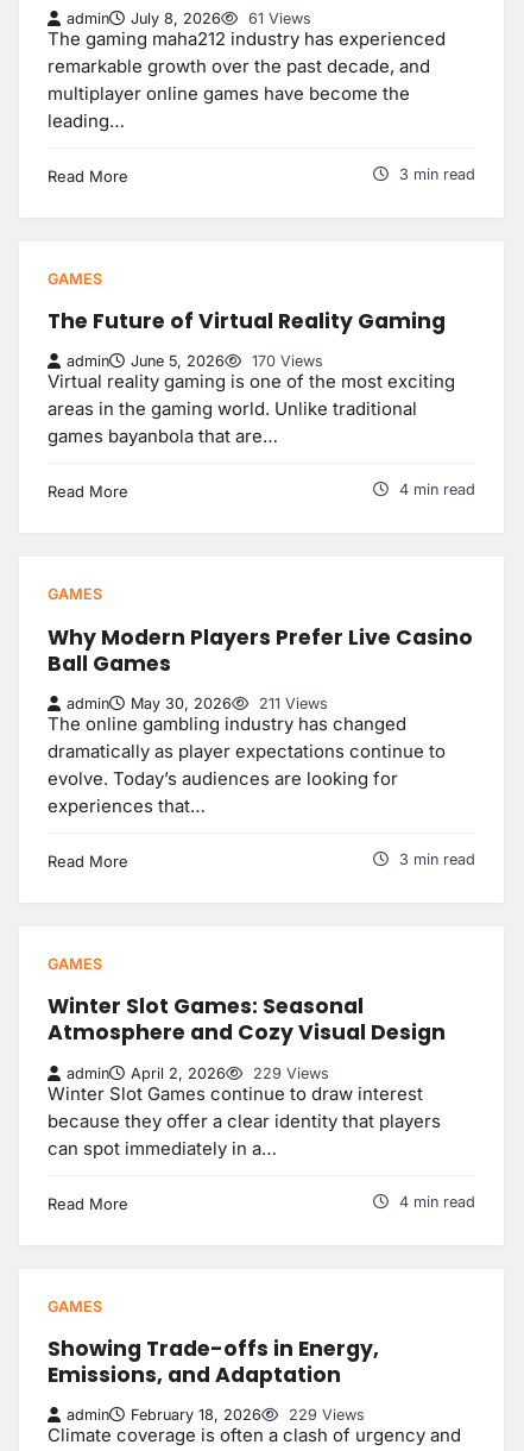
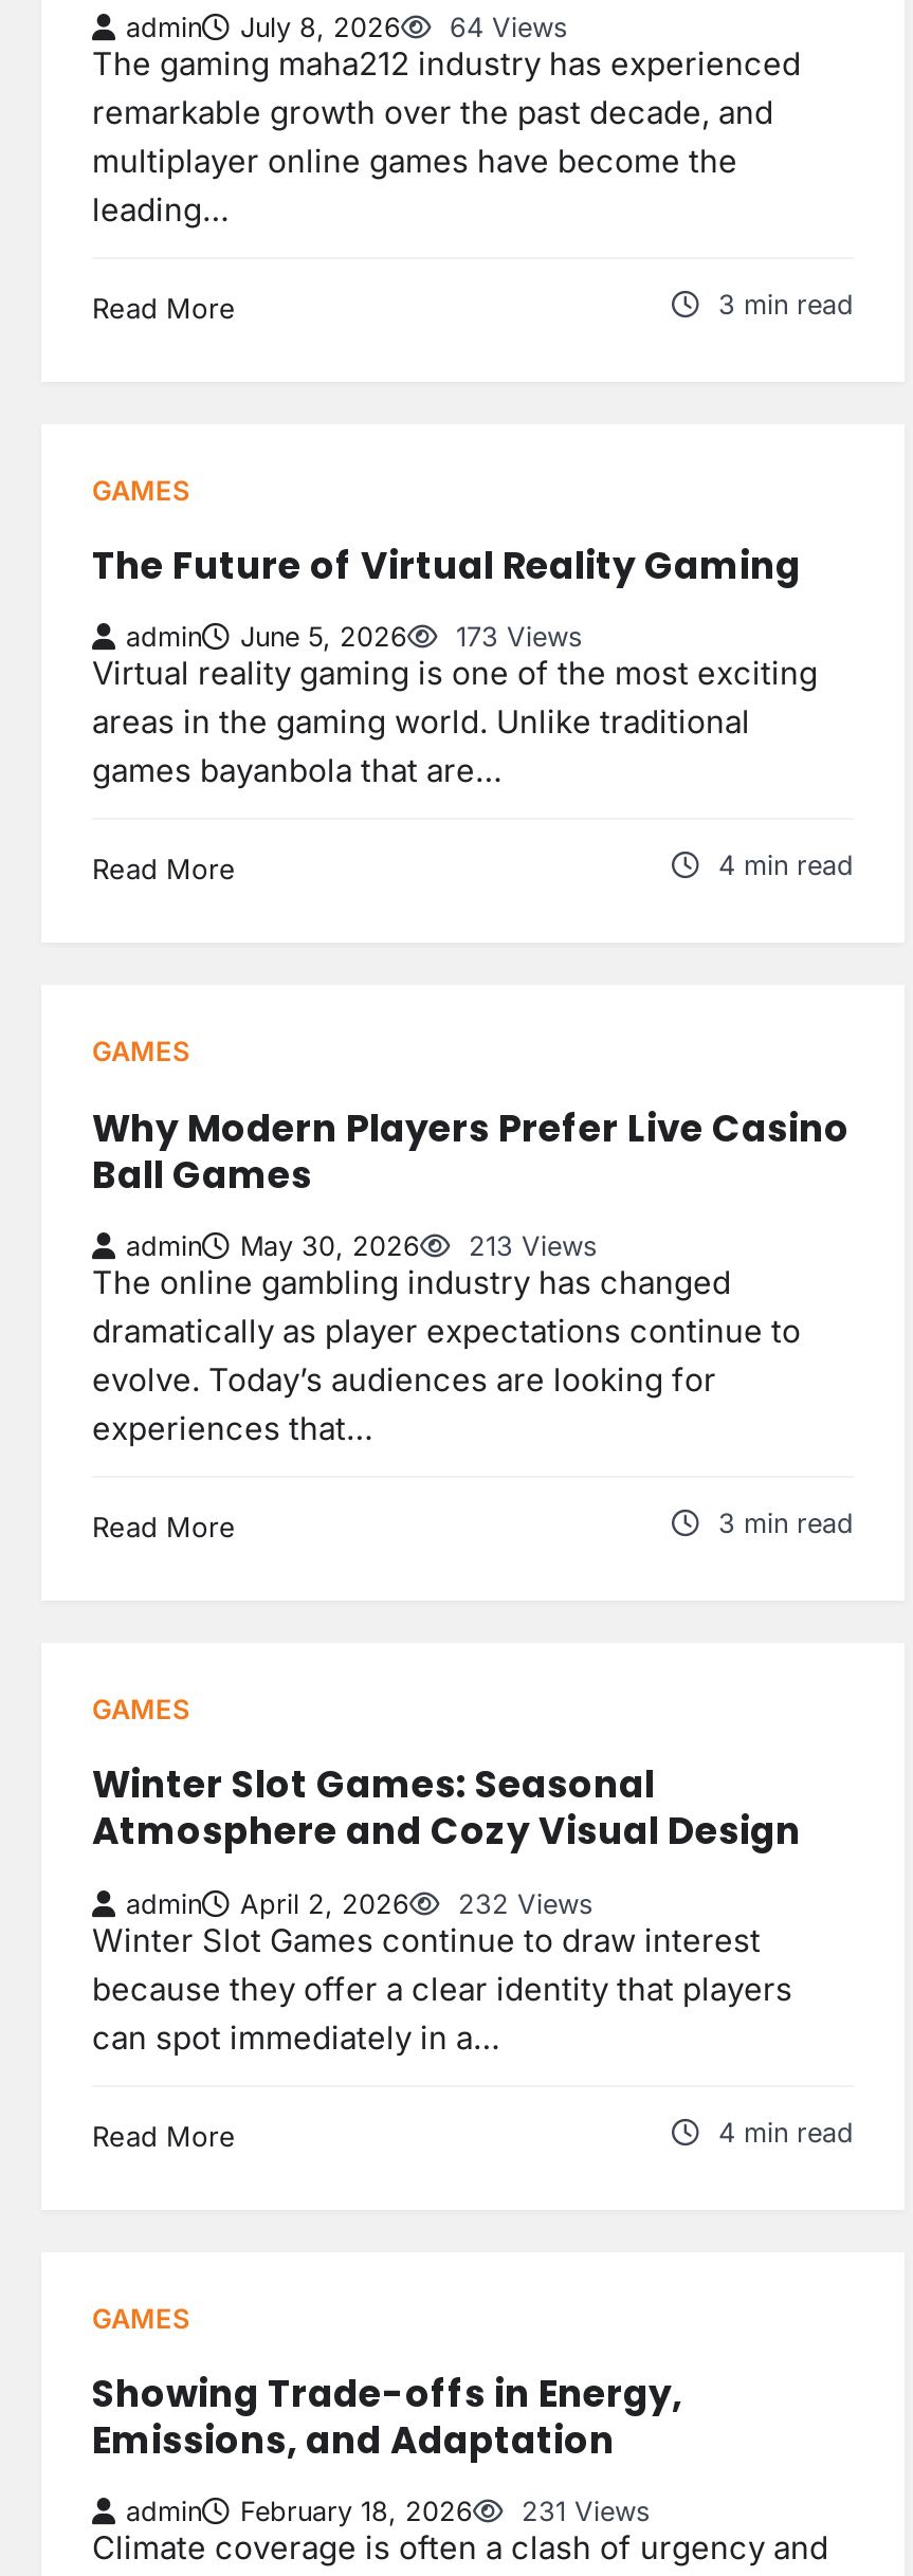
[67,9,311,27] admin July 8, 2026 61 Views -> [126,11,568,43] admin July 8, 2026 64 Views
[67,352,323,370] admin June 5, 2026 170 Views -> [126,621,583,653] admin June 5, 2026 173 Views
[67,694,328,712] admin May 30, 2026 211 Views -> [126,1230,598,1262] admin May 30, 2026 213 Views
[67,1064,329,1082] admin April 2, 2026 229 Views -> [126,1887,594,1919] admin April 2, 2026 232 Views
[67,1406,365,1424] admin February 18, 2026 229 Views -> [126,2496,651,2528] admin February 18, 2026 231 Views

